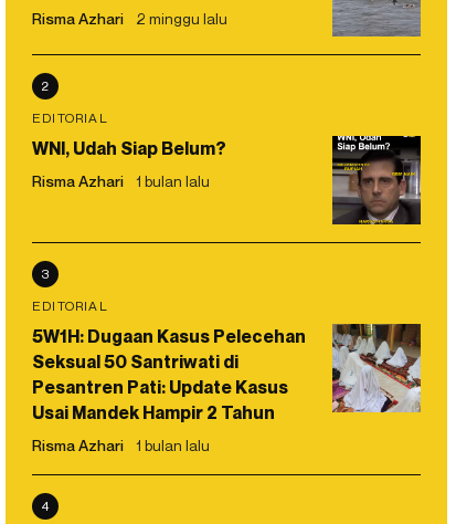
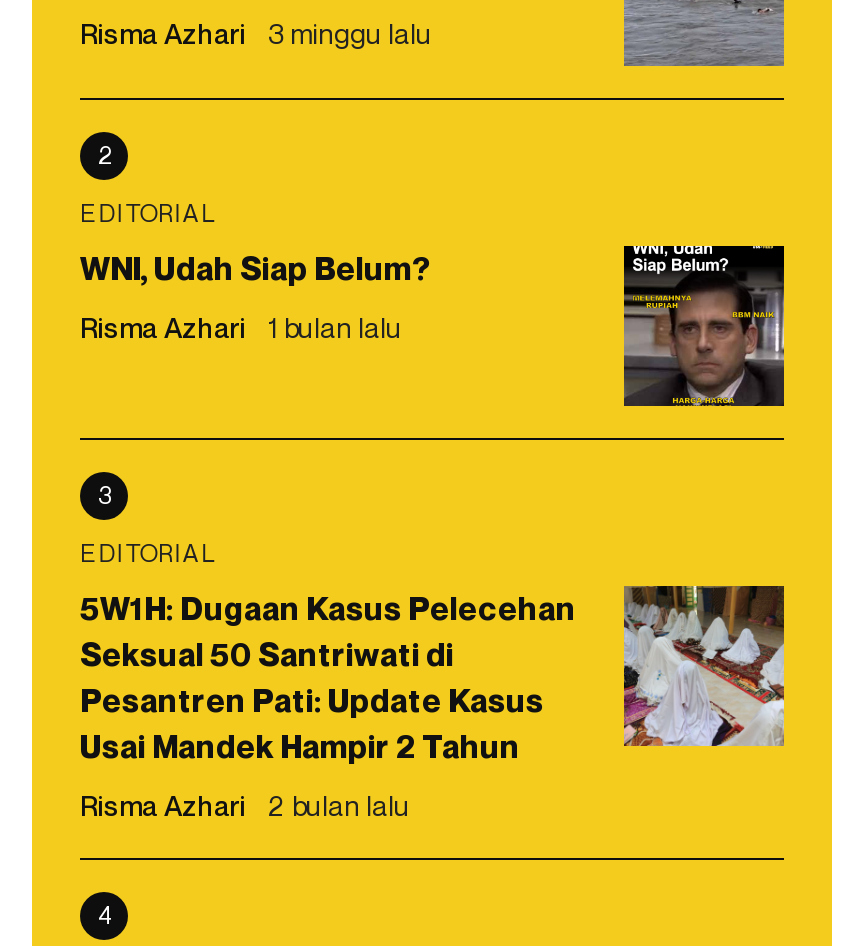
[32,9,227,27] Risma Azhari 2 minggu lalu -> [80,16,432,50] Risma Azhari 3 minggu lalu
[32,435,210,454] Risma Azhari 1 bulan lalu -> [80,788,410,822] Risma Azhari 2 bulan lalu

